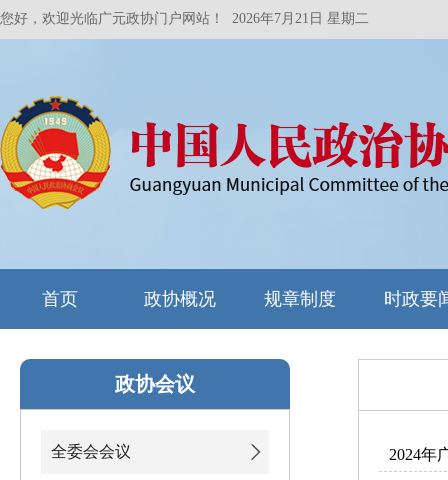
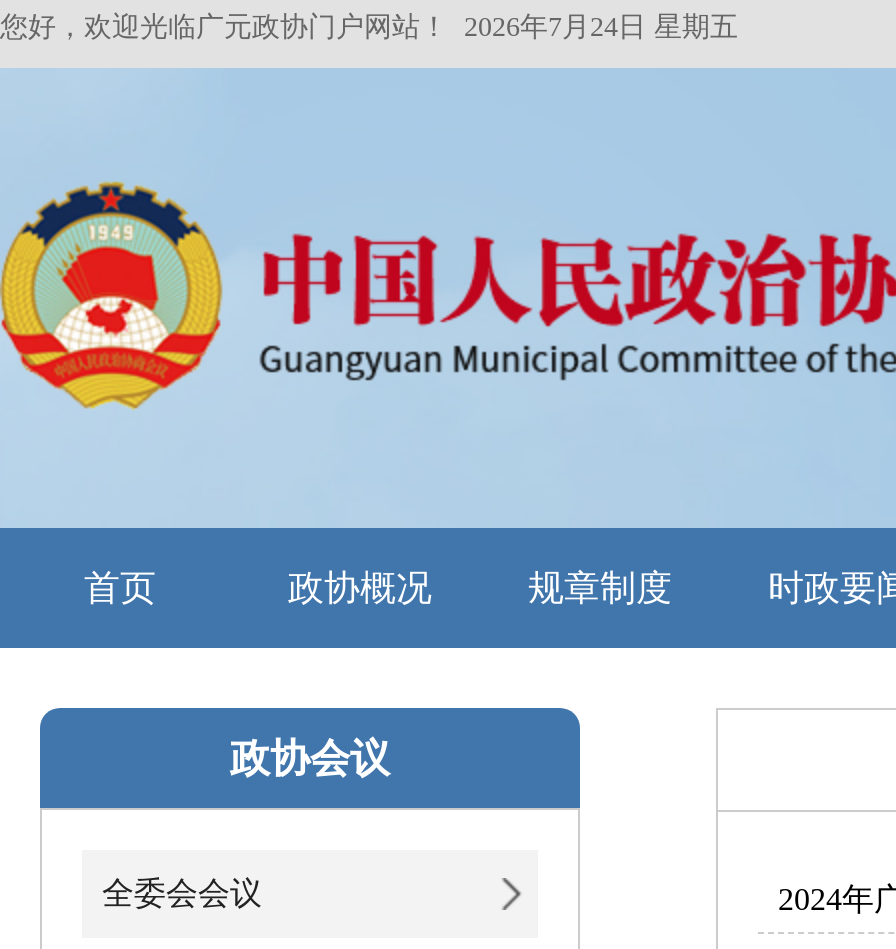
[0,11,369,26] 您好，欢迎光临广元政协门户网站！2026年7月21日 星期二 -> [0,12,738,42] 您好，欢迎光临广元政协门户网站！2026年7月24日 星期五

